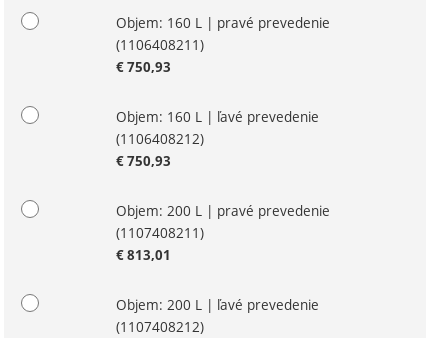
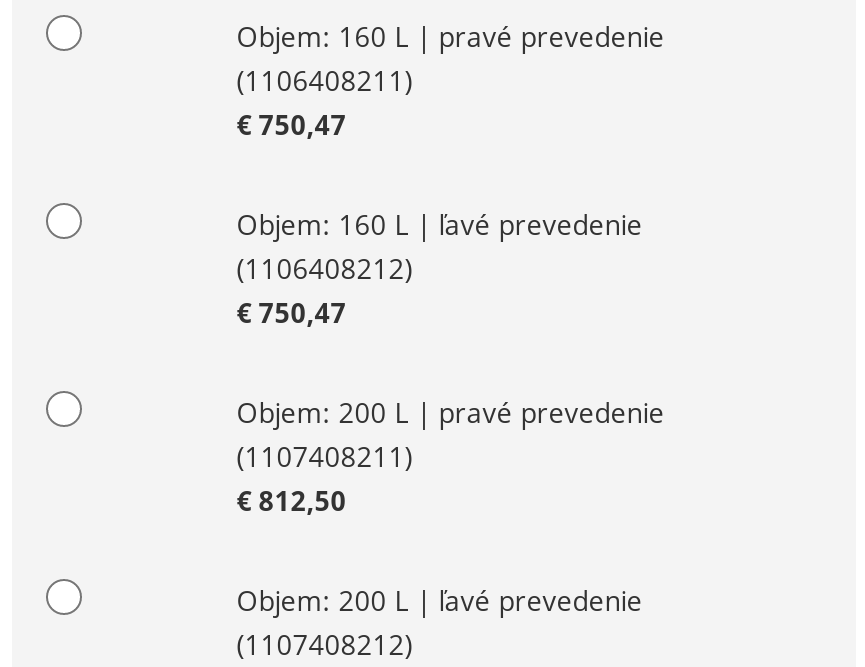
[116,58,171,76] €750,93 -> [237,106,347,142] €750,47
[116,152,171,170] €750,93 -> [237,294,347,330] €750,47
[116,246,171,264] €813,01 -> [237,482,347,518] €812,50

